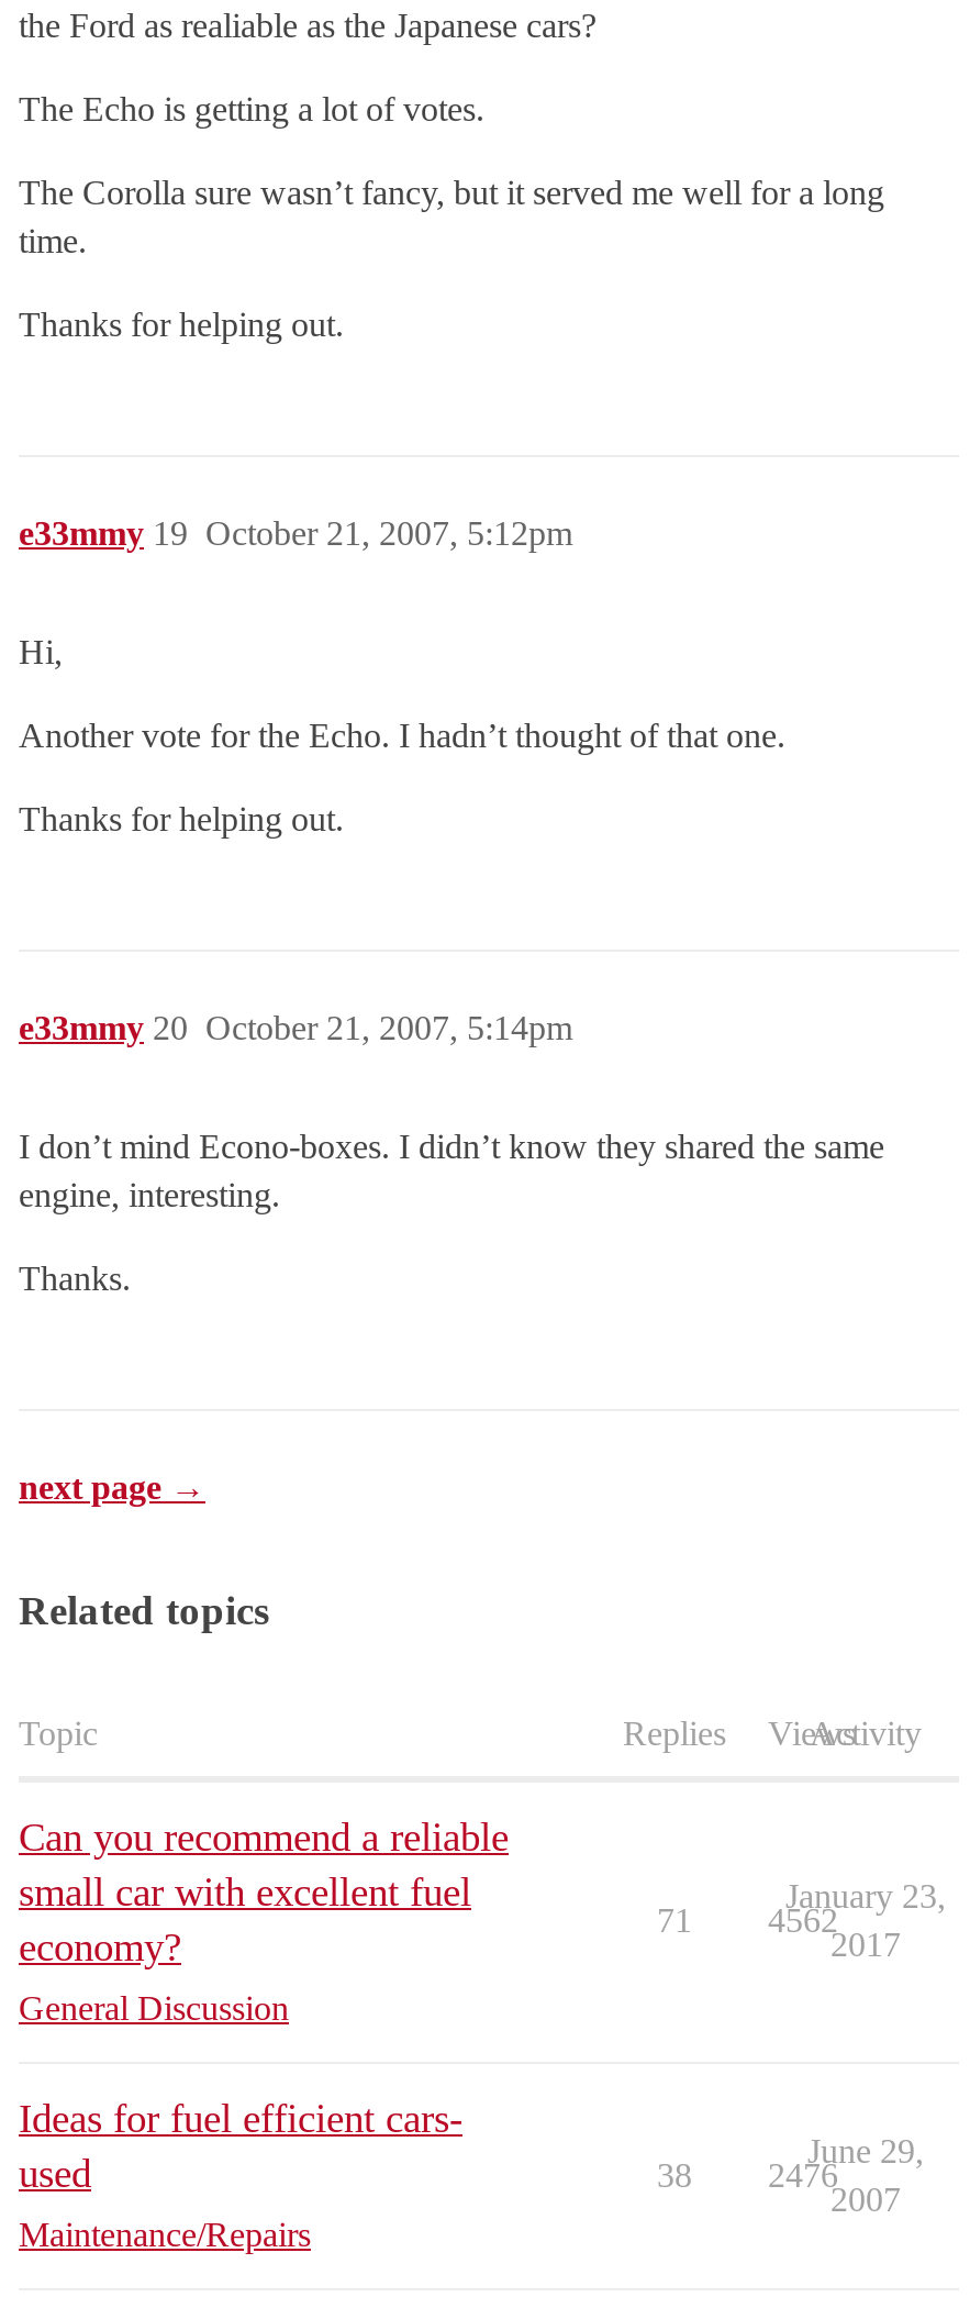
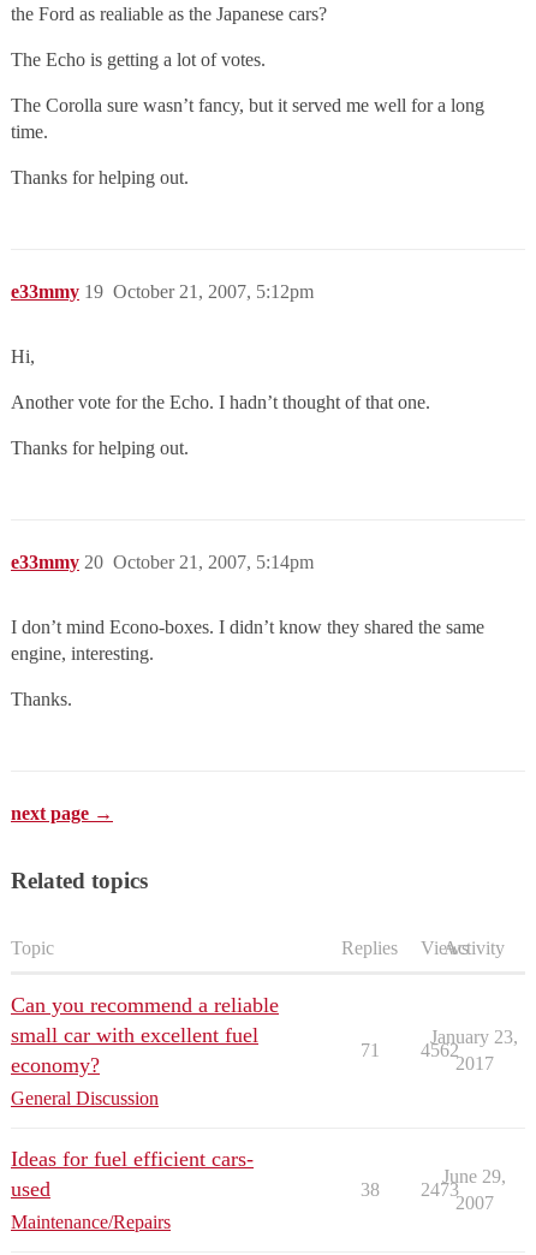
[768,2157,838,2194] 2476 -> [421,1180,459,1200] 2473

